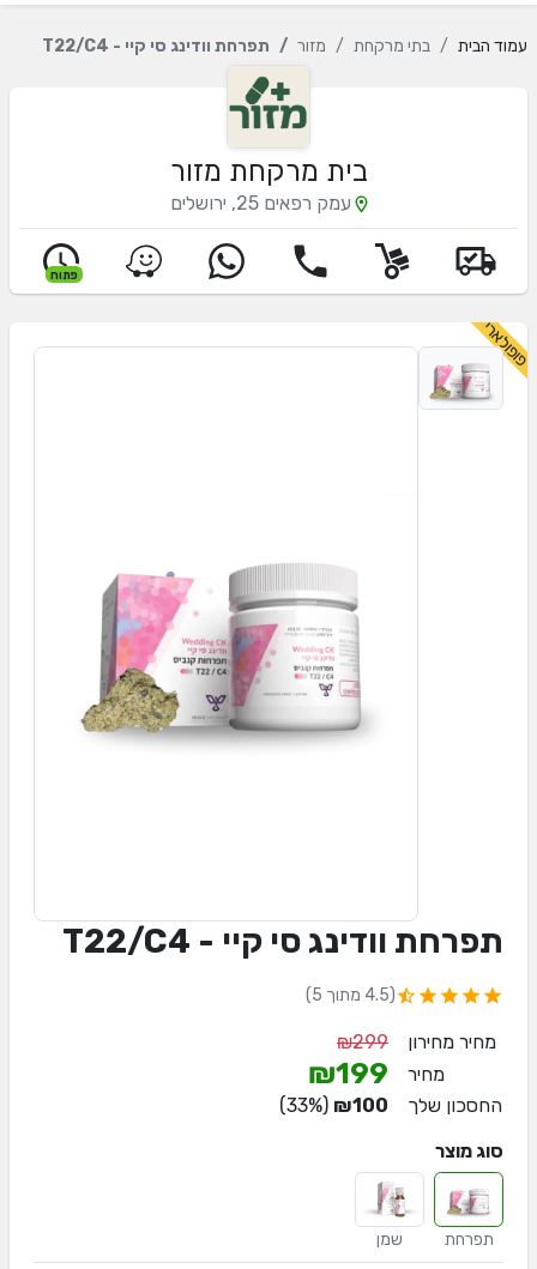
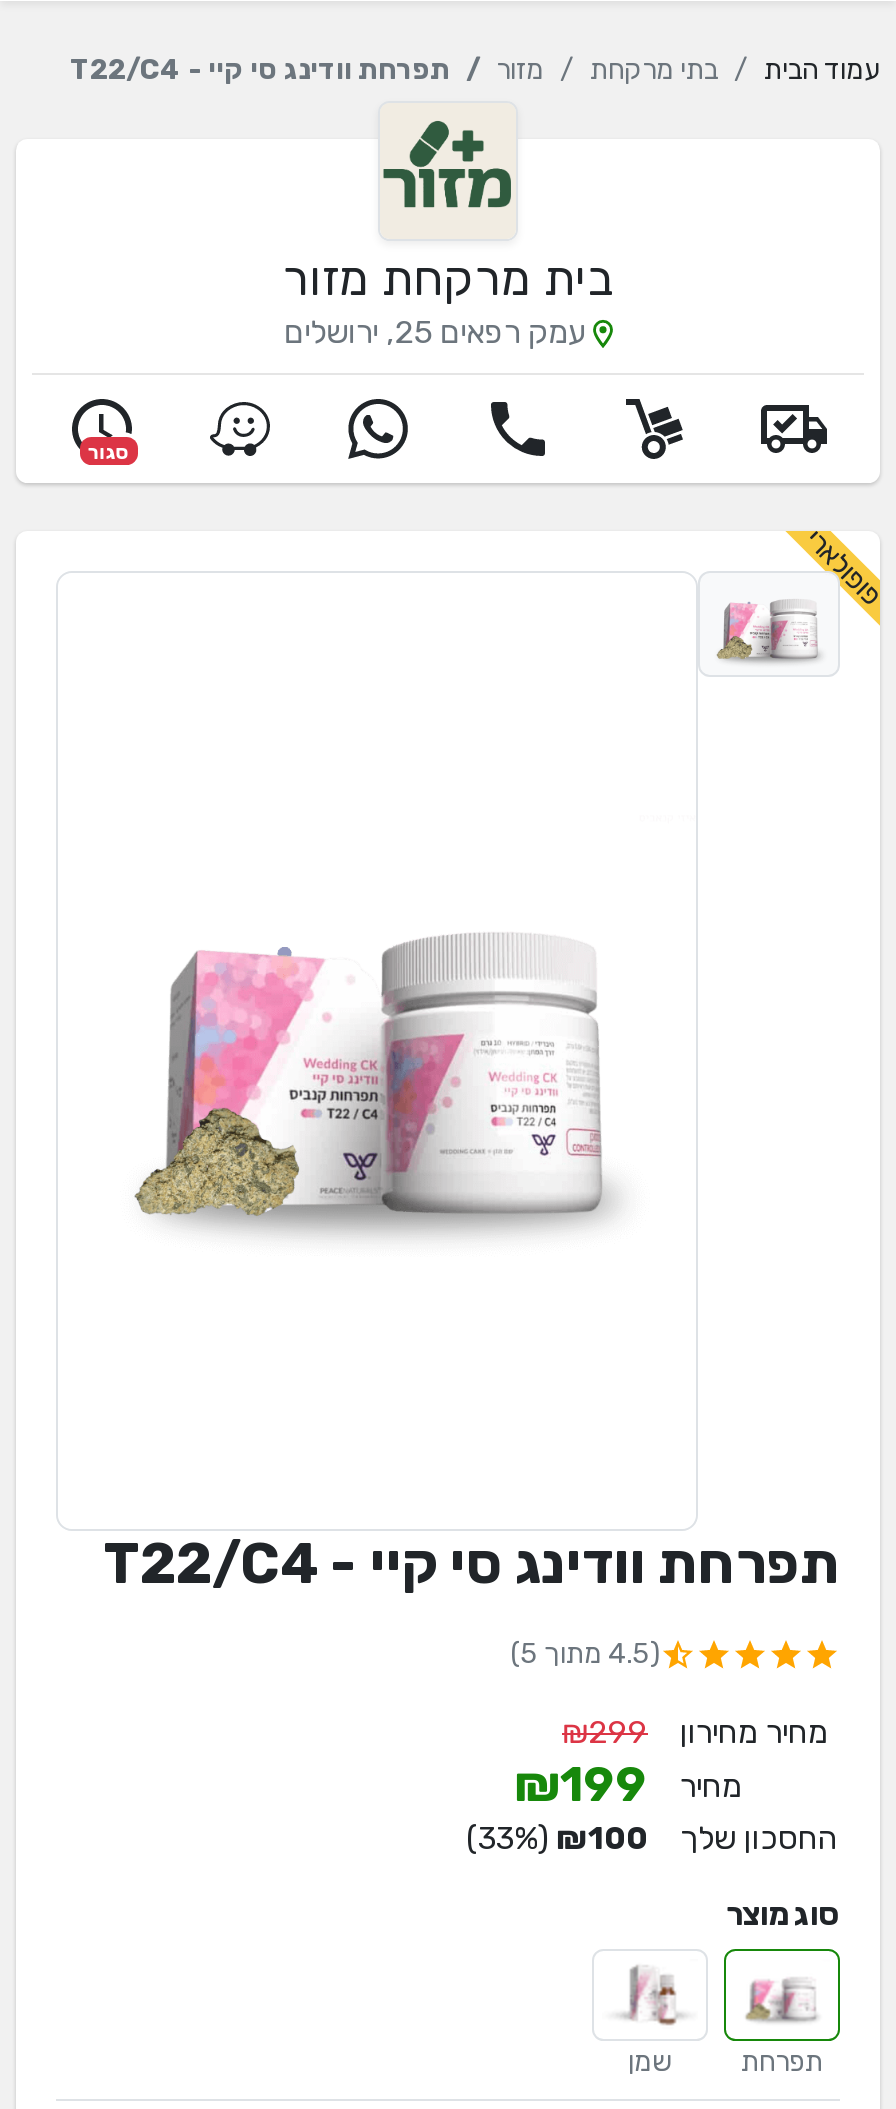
[50,268,78,281] פתוח -> [88,440,130,462] סגור

